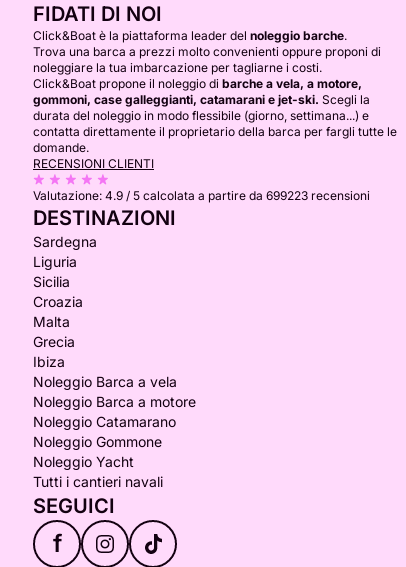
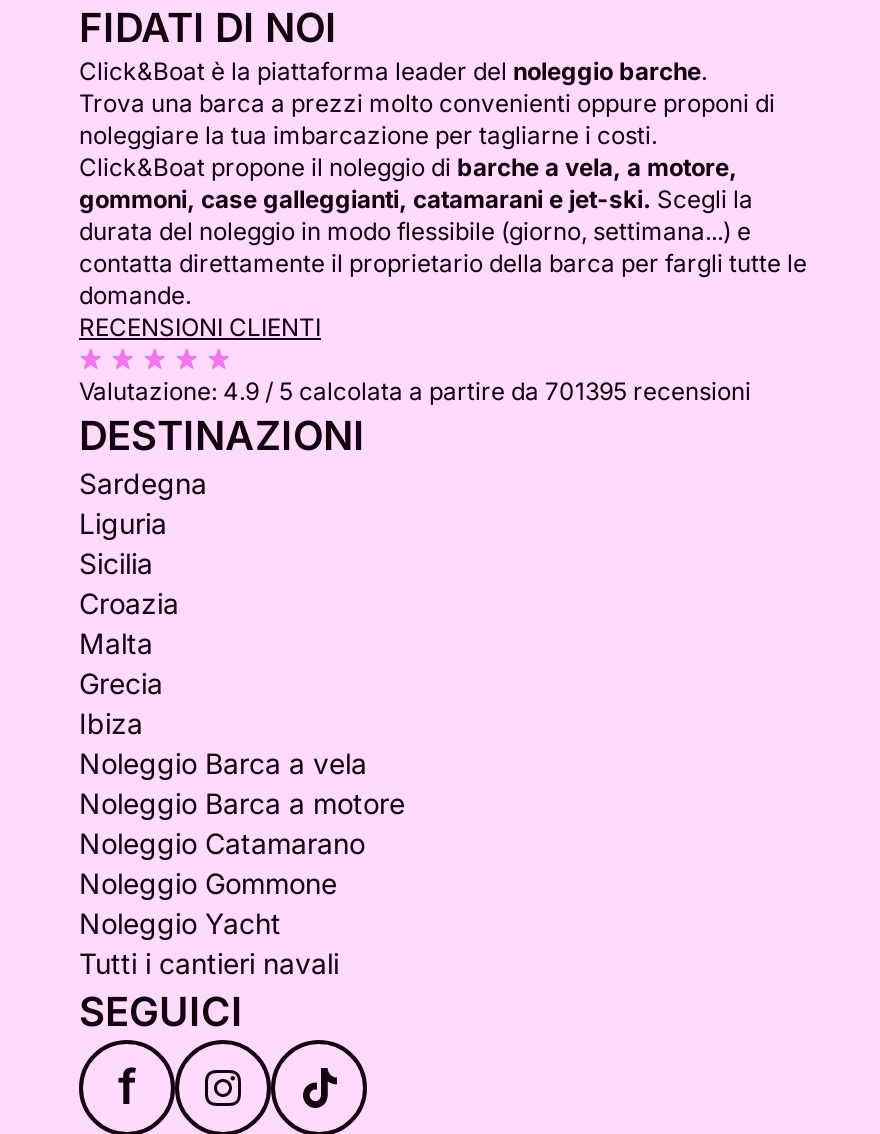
[33,188,370,203] Valutazione: 4.9 / 5 calcolata a partire da 699223 recensioni -> [79,376,751,406] Valutazione: 4.9 / 5 calcolata a partire da 701395 recensioni

